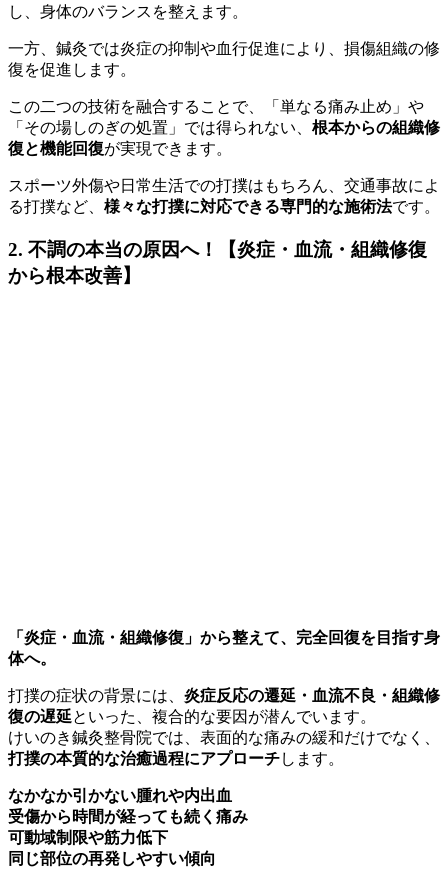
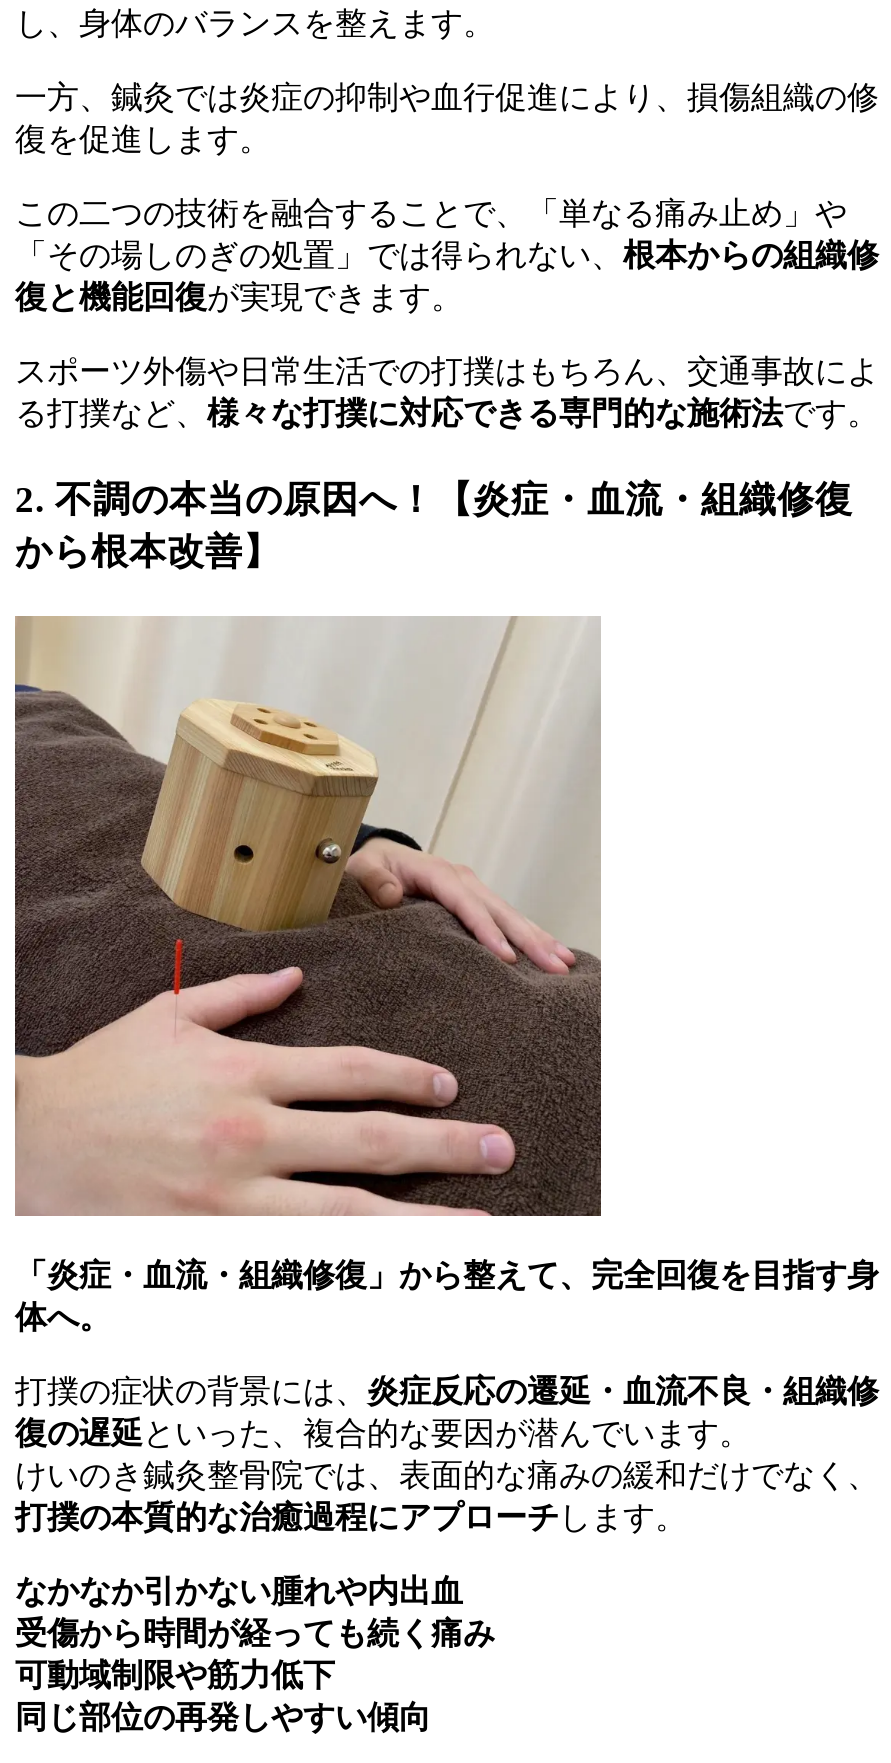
none -> [13,614,603,1218] [image]

